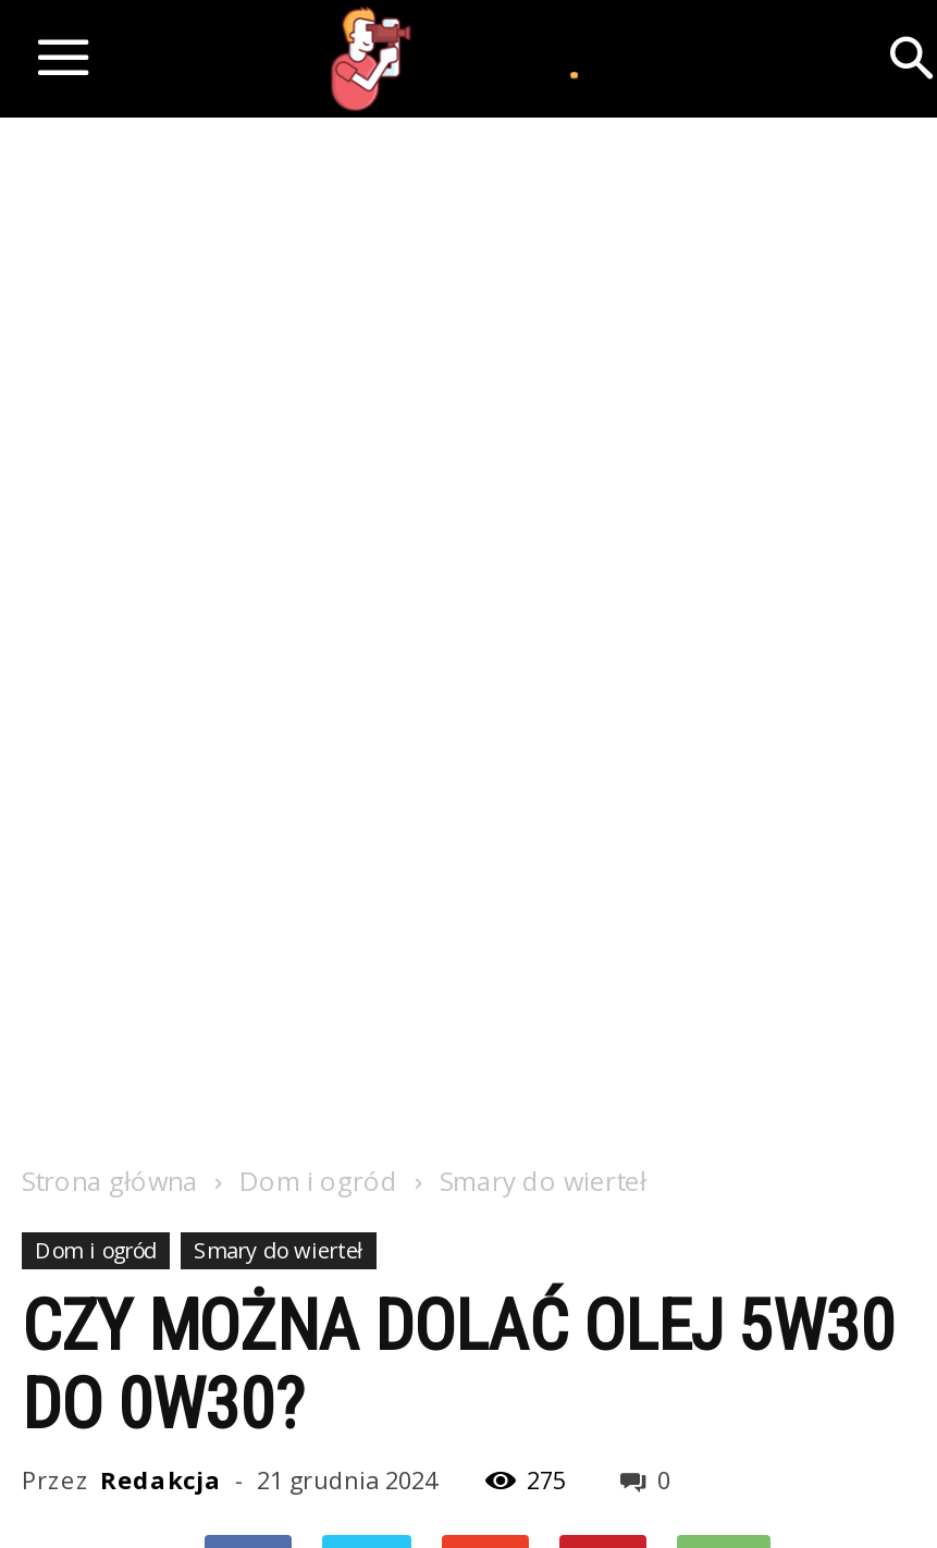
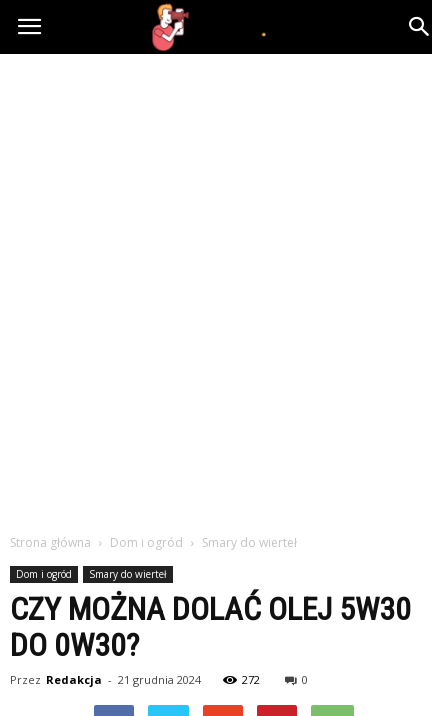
[527,1463,566,1496] 275 -> [242,672,260,687] 272

